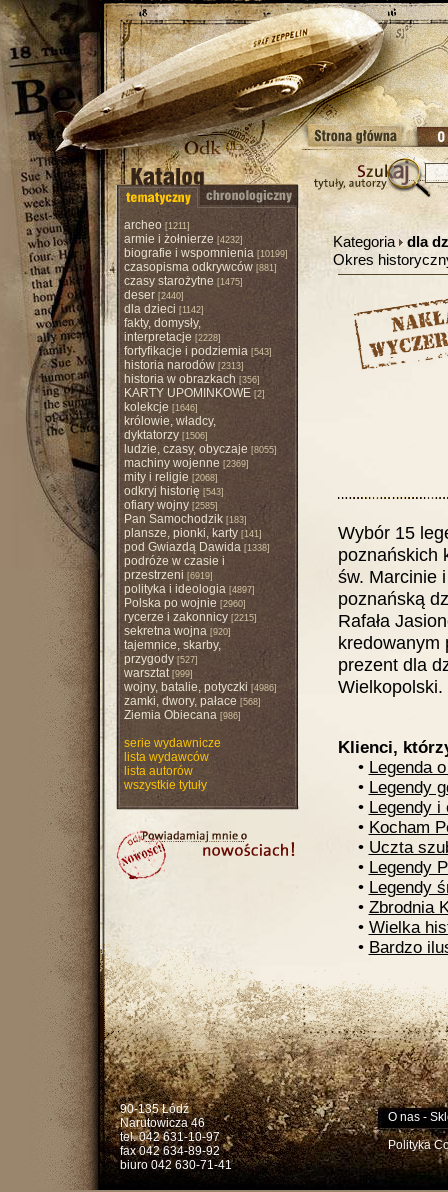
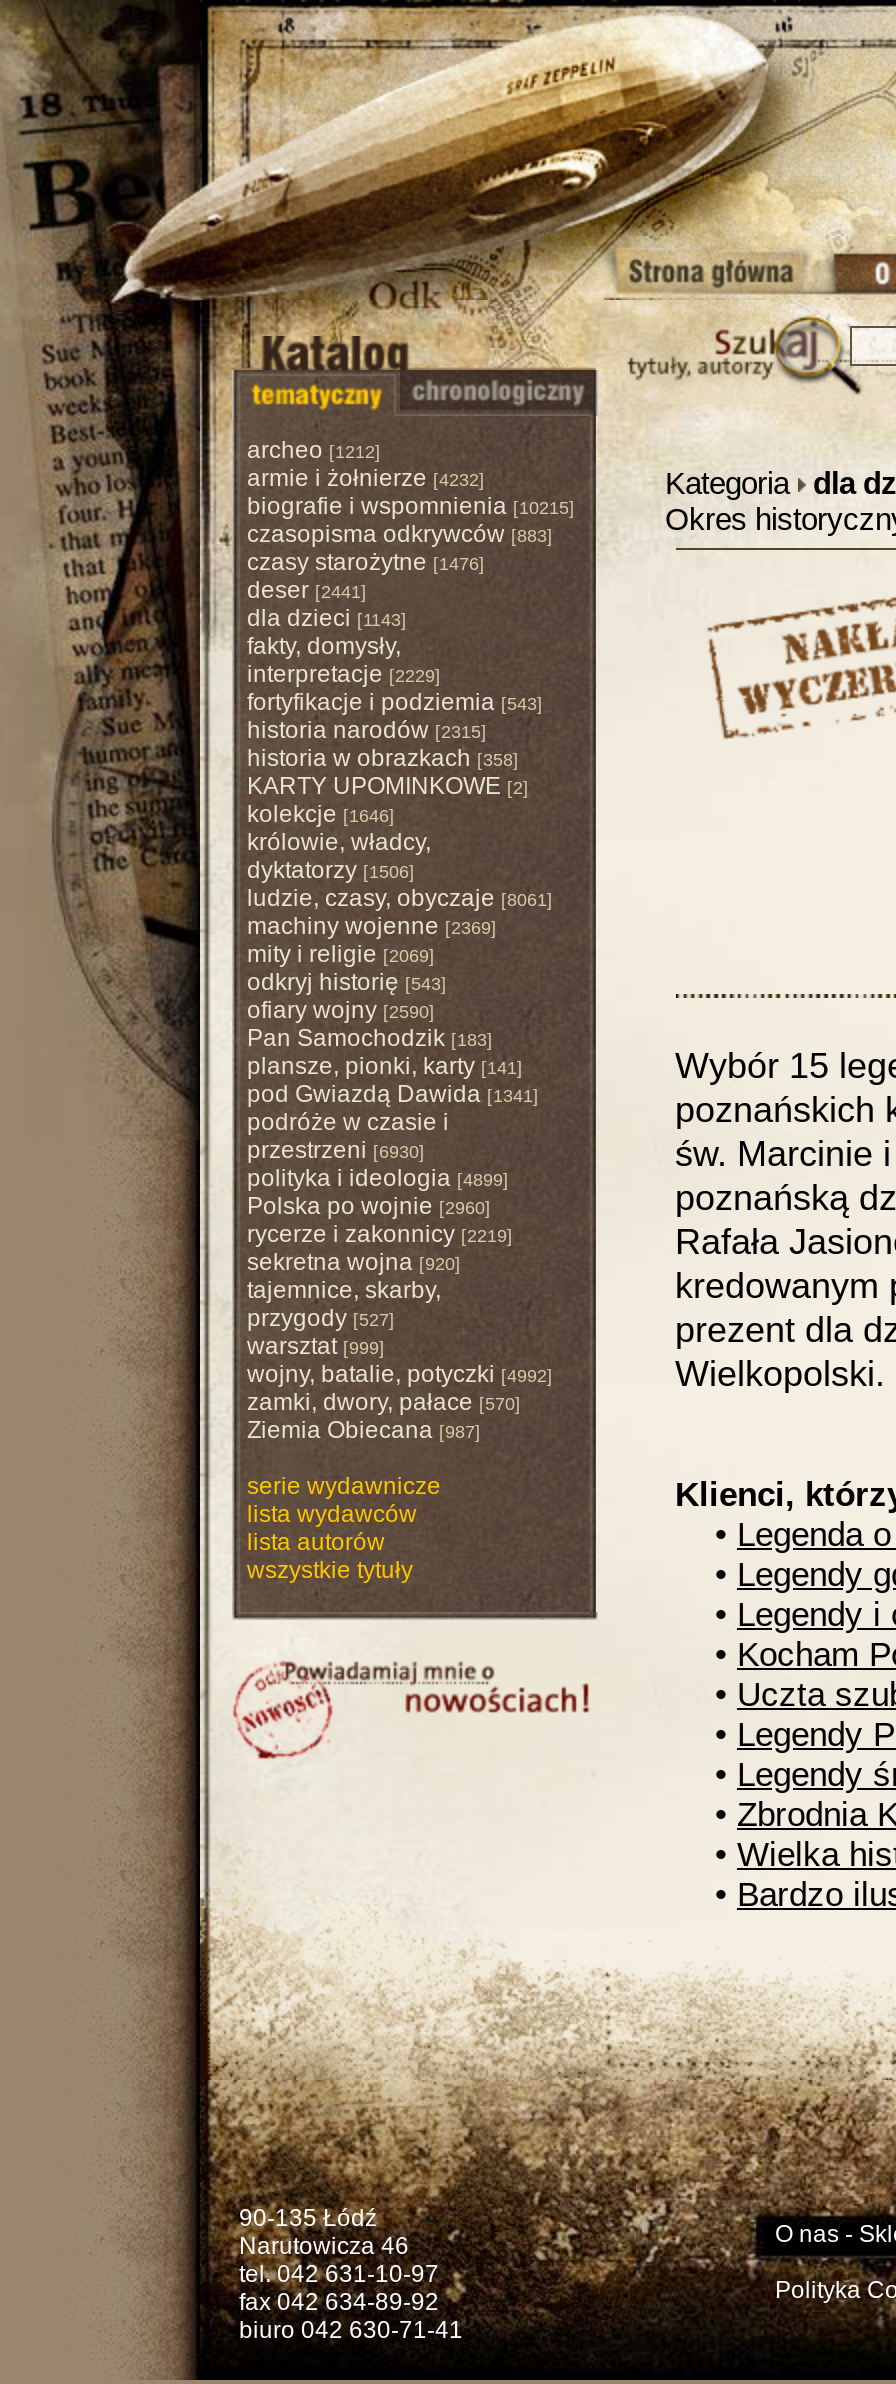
[123,218,189,232] archeo [1211] -> [247,436,381,464] archeo [1212]
[123,246,287,260] biografie i wspomnienia [10199] -> [247,492,575,520] biografie i wspomnienia [10215]
[123,260,276,274] czasopisma odkrywców [881] -> [247,520,553,548] czasopisma odkrywców [883]
[123,274,242,288] czasy starożytne [1475] -> [247,548,485,576] czasy starożytne [1476]
[123,288,183,302] deser [2440] -> [247,576,367,604] deser [2441]
[123,302,203,316] dla dzieci [1142] -> [247,604,407,632] dla dzieci [1143]
[123,330,220,344] interpretacje [2228] -> [247,660,441,688] interpretacje [2229]
[123,358,243,372] historia narodów [2313] -> [247,716,487,744] historia narodów [2315]
[123,372,259,386] historia w obrazkach [356] -> [247,744,519,772] historia w obrazkach [358]
[123,442,276,456] ludzie, czasy, obyczaje [8055] -> [247,884,553,912] ludzie, czasy, obyczaje [8061]
[123,470,217,484] mity i religie[2068] -> [247,940,435,968] mity i religie[2069]
[123,498,217,512] ofiary wojny [2585] -> [247,996,435,1024] ofiary wojny [2590]
[123,540,269,554] pod Gwiazdą Dawida [1338] -> [247,1080,539,1108] pod Gwiazdą Dawida [1341]
[123,568,212,582] przestrzeni [6919] -> [247,1136,425,1164] przestrzeni [6930]
[123,582,254,596] polityka i ideologia [4897] -> [247,1164,509,1192] polityka i ideologia [4899]
[123,610,256,624] rycerze i zakonnicy [2215] -> [247,1220,513,1248] rycerze i zakonnicy [2219]
[123,680,276,694] wojny, batalie, potyczki [4986] -> [247,1360,553,1388] wojny, batalie, potyczki [4992]
[123,694,260,708] zamki, dwory, pałace [568] -> [247,1388,521,1416] zamki, dwory, pałace [570]
[123,708,240,722] Ziemia Obiecana [986] -> [247,1416,481,1444] Ziemia Obiecana [987]

